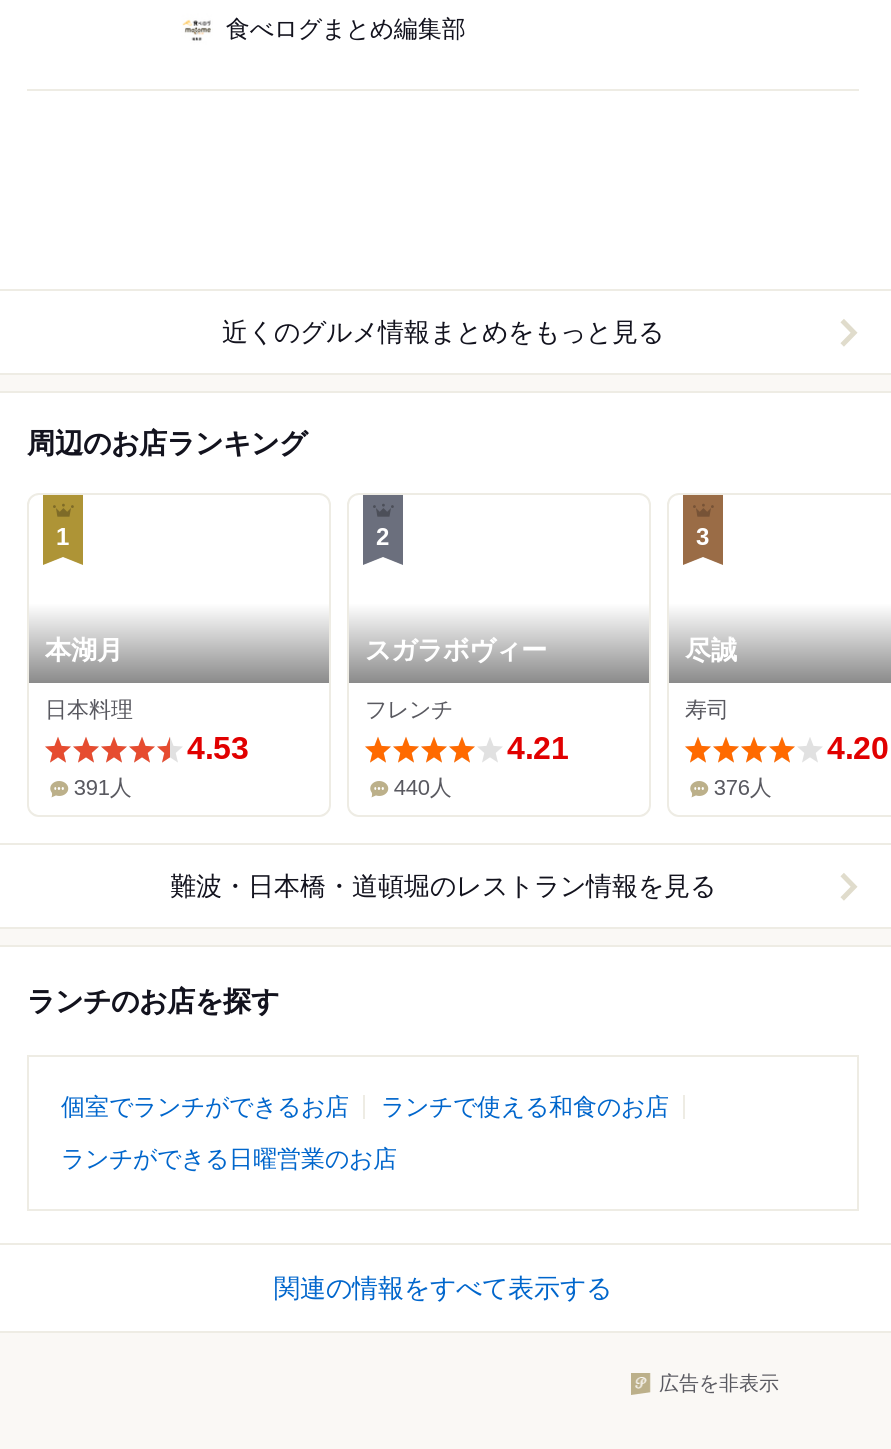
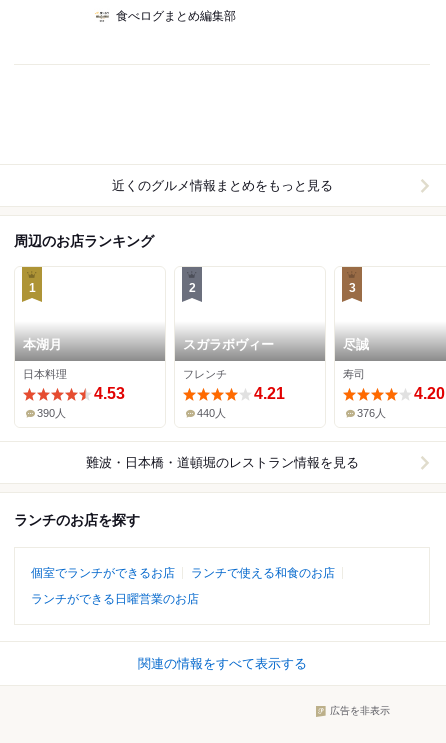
[74,776,132,800] 391人 -> [37,407,66,419] 390人

